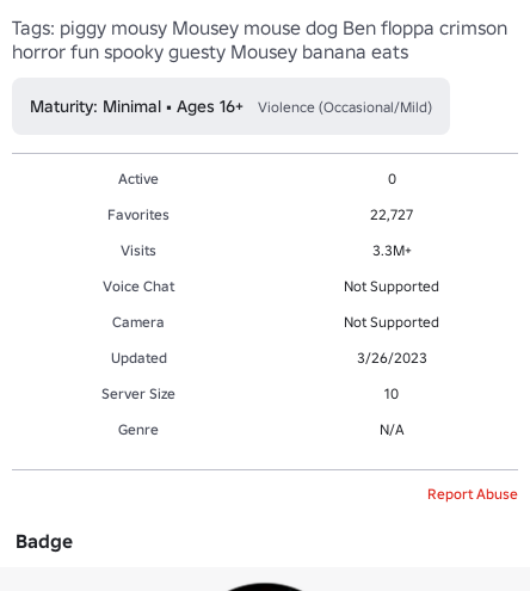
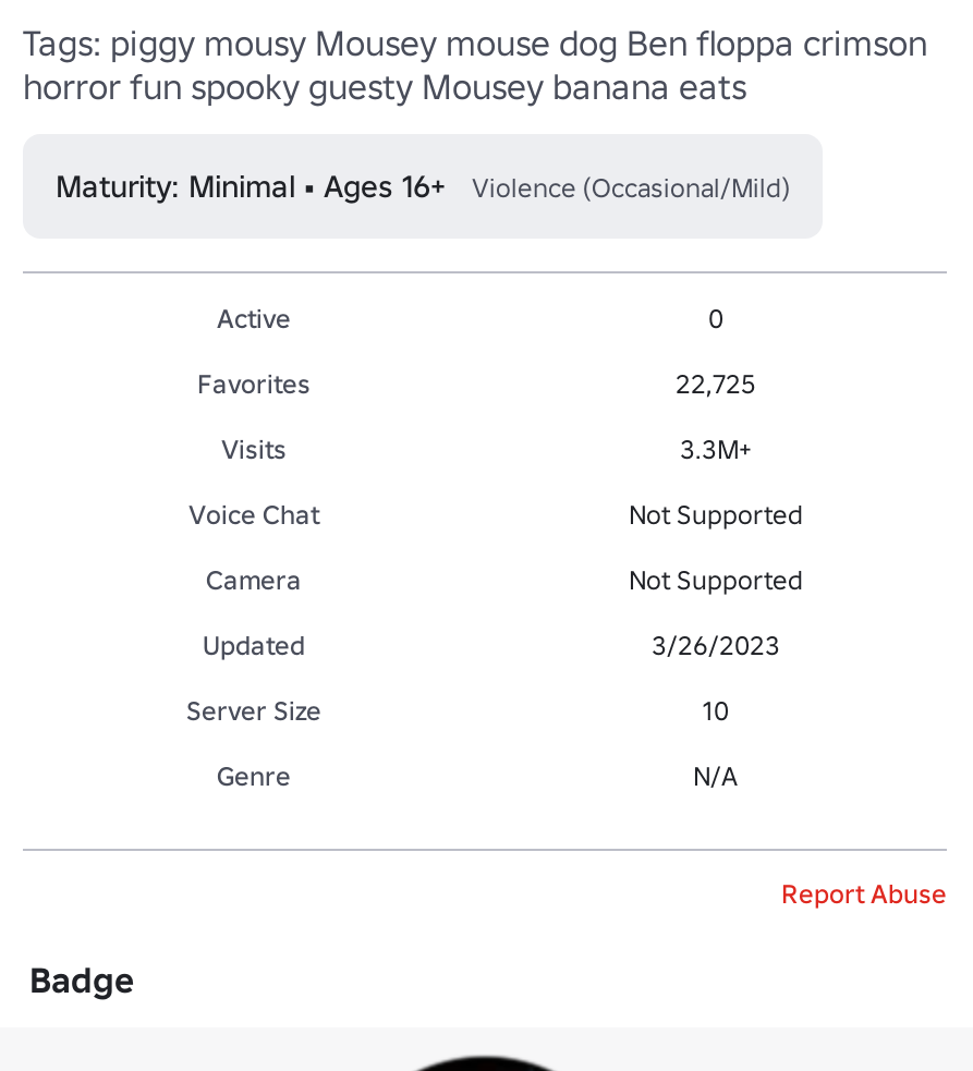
[370,205,413,223] 22,727 -> [676,366,756,399] 22,725

